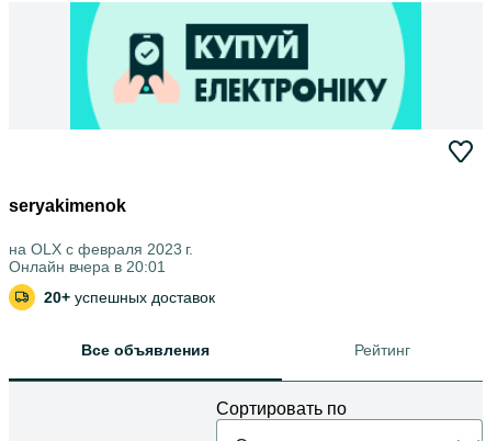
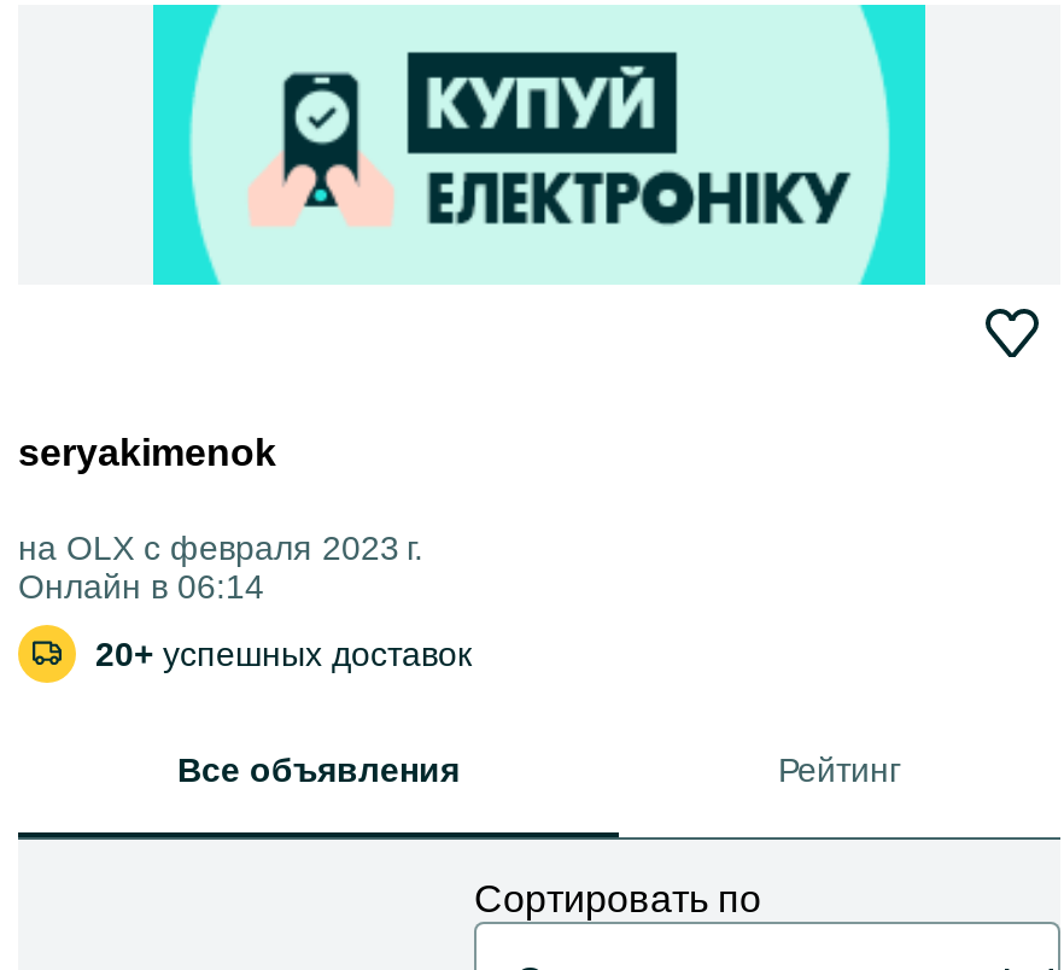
[9,257,166,275] Онлайн вчера в 20:01 -> [18,566,264,604] Онлайн в 06:14

